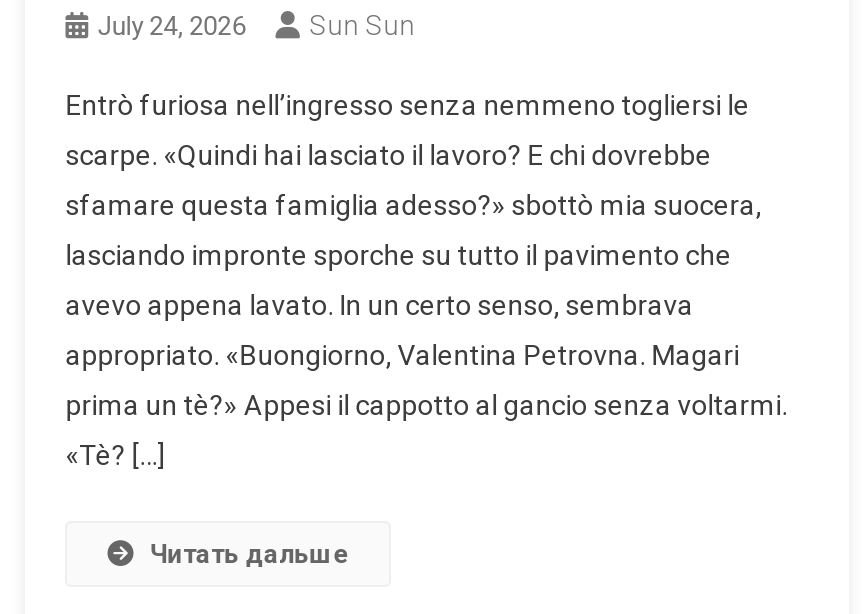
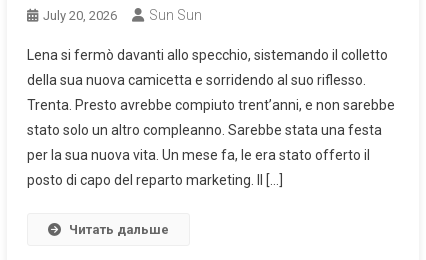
[98,11,246,41] July 24, 2026 -> [43,8,117,23] July 20, 2026
[66,89,788,471] Entrò furiosa nell’ingresso senza nemmeno togliersi le | scarpe. «Quindi hai lasciato il lavoro? E chi dovrebbe | sfamare questa famiglia adesso?» sbottò mia suocera, | lasciando impronte sporche su tutto il pavimento che | avevo appena lavato. In un certo senso, sembrava | appropriato. «Buongiorno, Valentina Petrovna. Magari | prima un tè?» Appesi il cappotto al gancio senza voltarmi. | «Tè? […] -> [27,47,395,188] Lena si fermò davanti allo specchio, sistemando il colletto | della sua nuova camicetta e sorridendo al suo riflesso. | Trenta. Presto avrebbe compiuto trent’anni, e non sarebbe | stato solo un altro compleanno. Sarebbe stata una festa | per la sua nuova vita. Un mese fa, le era stato offerto il | posto di capo del reparto marketing. Il […]

